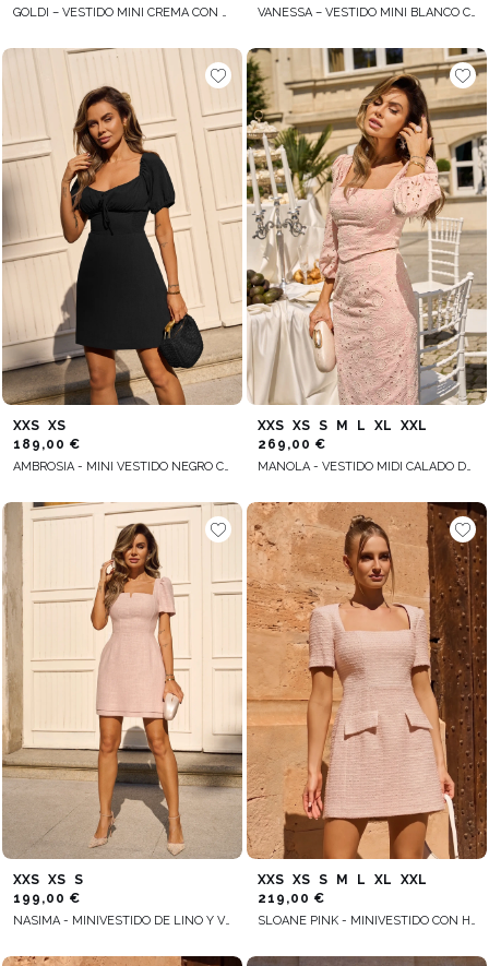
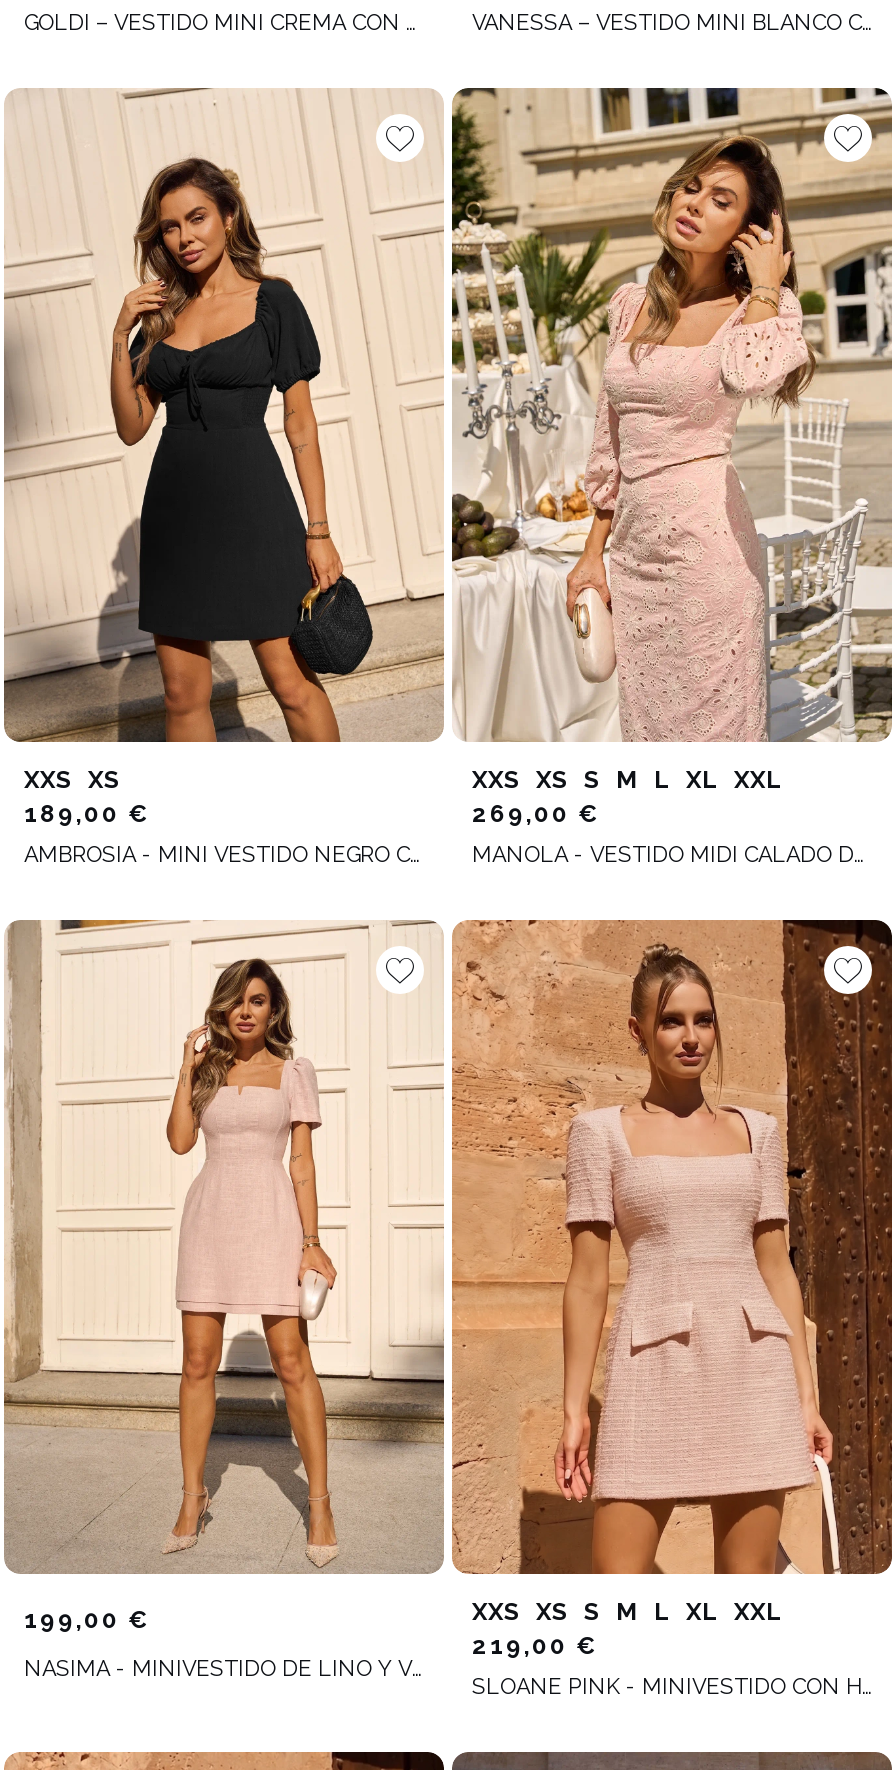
[13,872,83,888] XXS XS S -> none

